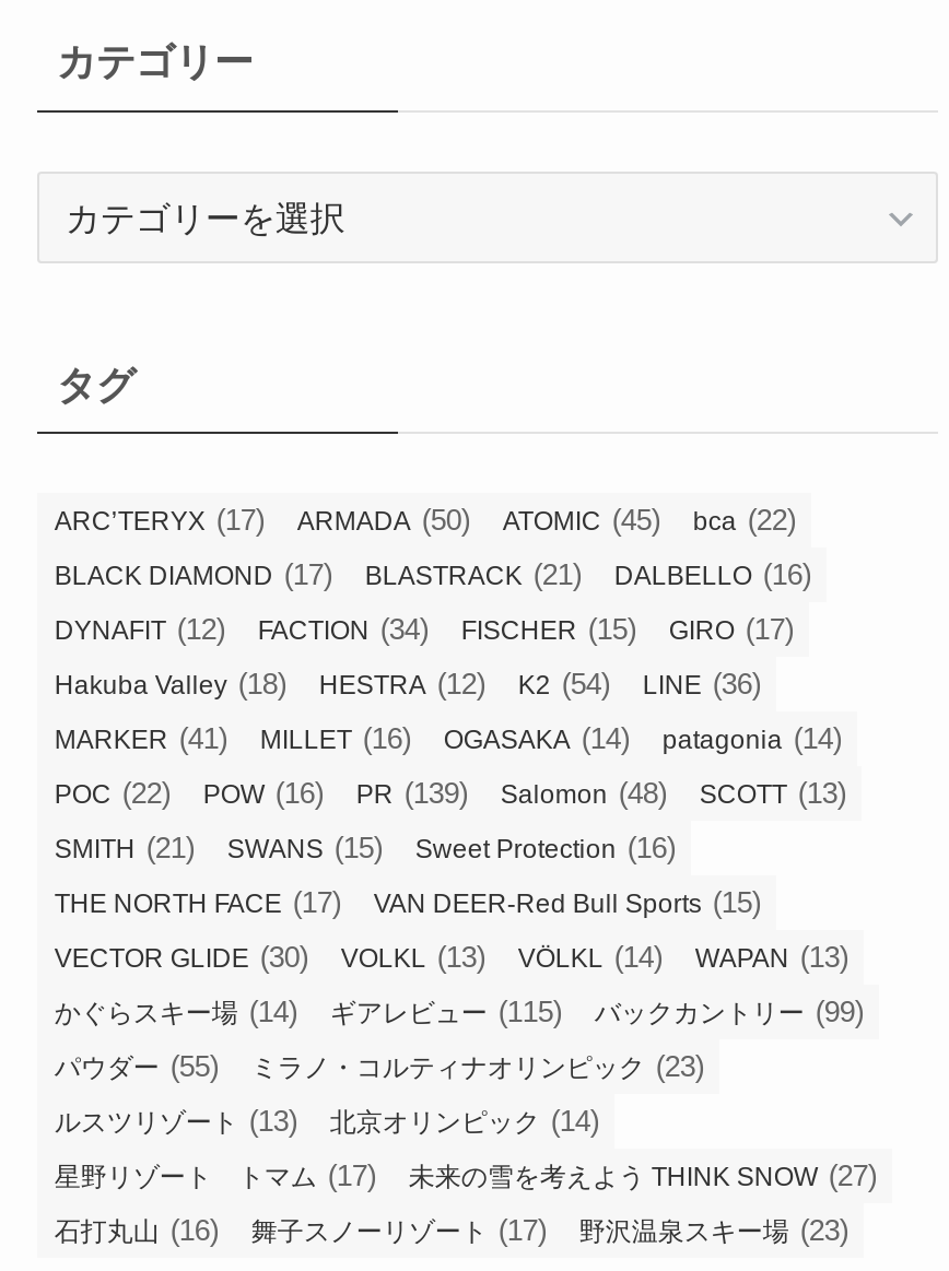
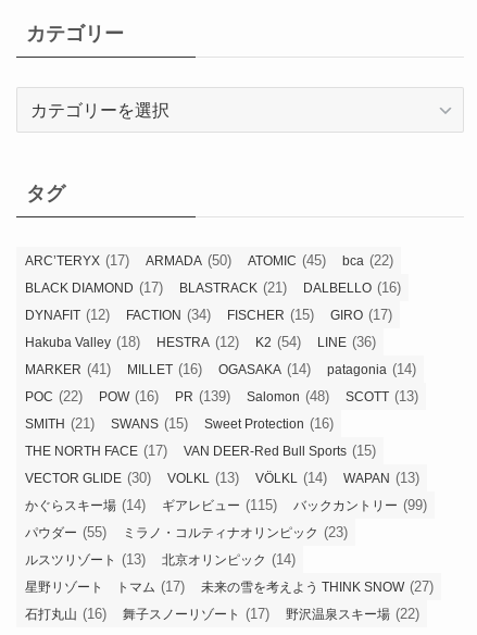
[579,1215,848,1248] 野沢温泉スキー場(23) -> [286,606,419,622] 野沢温泉スキー場(22)

